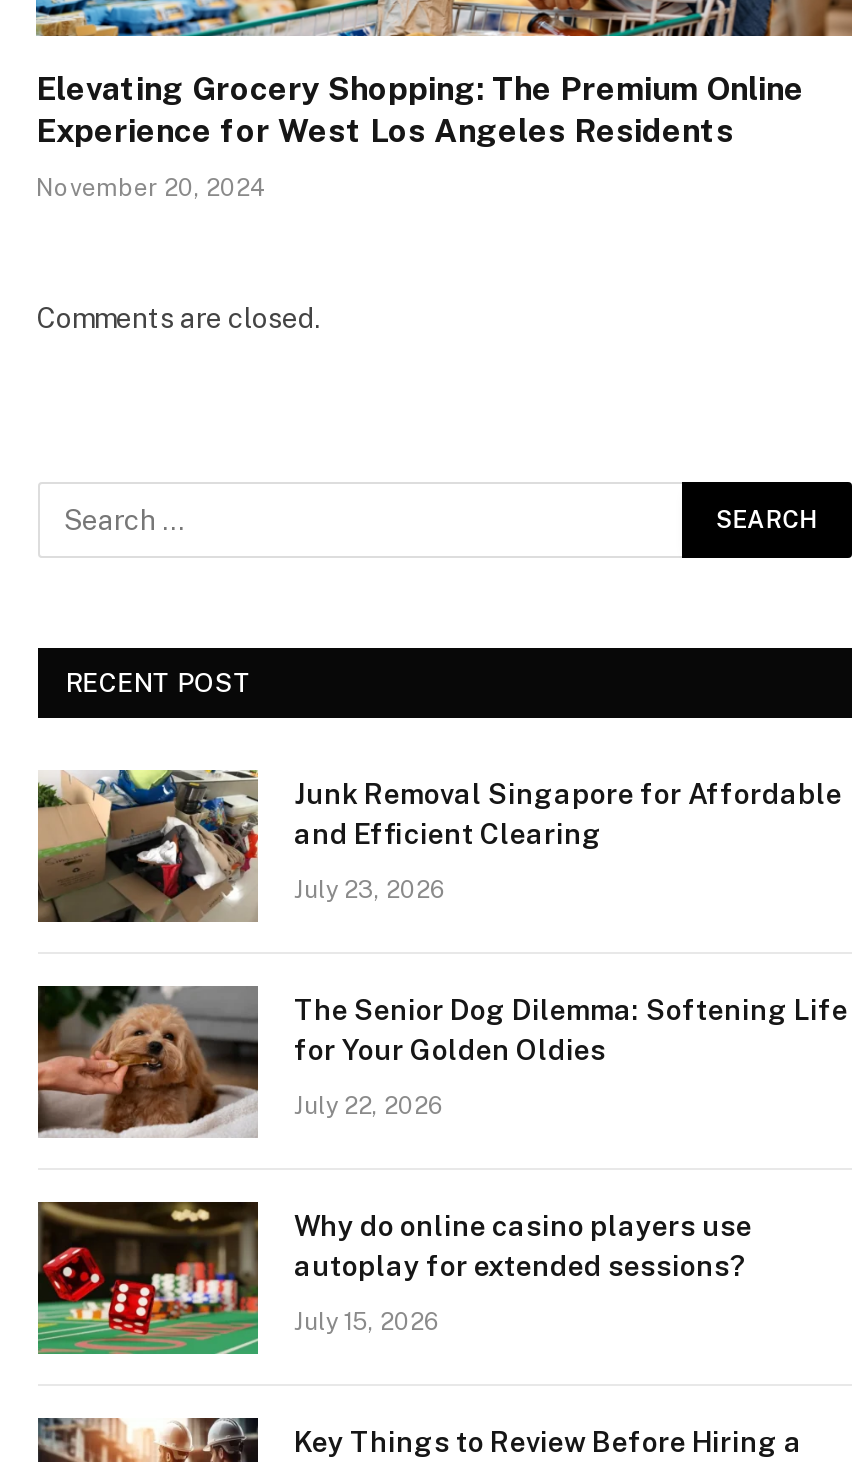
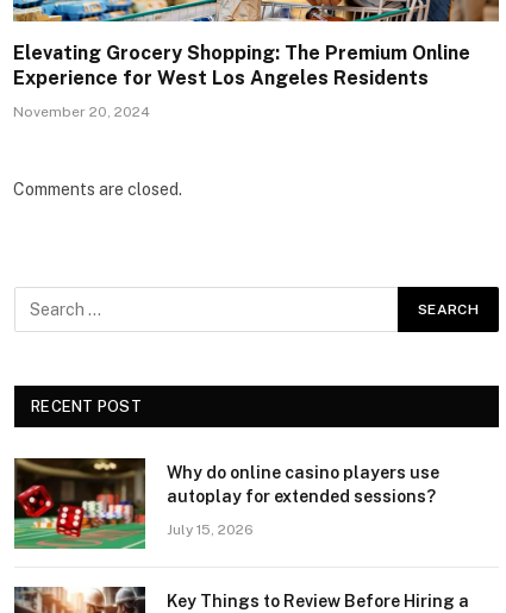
[36,768,842,924] [image] | Junk Removal Singapore for Affordable | and Efficient Clearing | July 23, 2026 -> none
[36,984,848,1150] [image] | The Senior Dog Dilemma: Softening Life | for Your Golden Oldies | July 22, 2026 -> none

